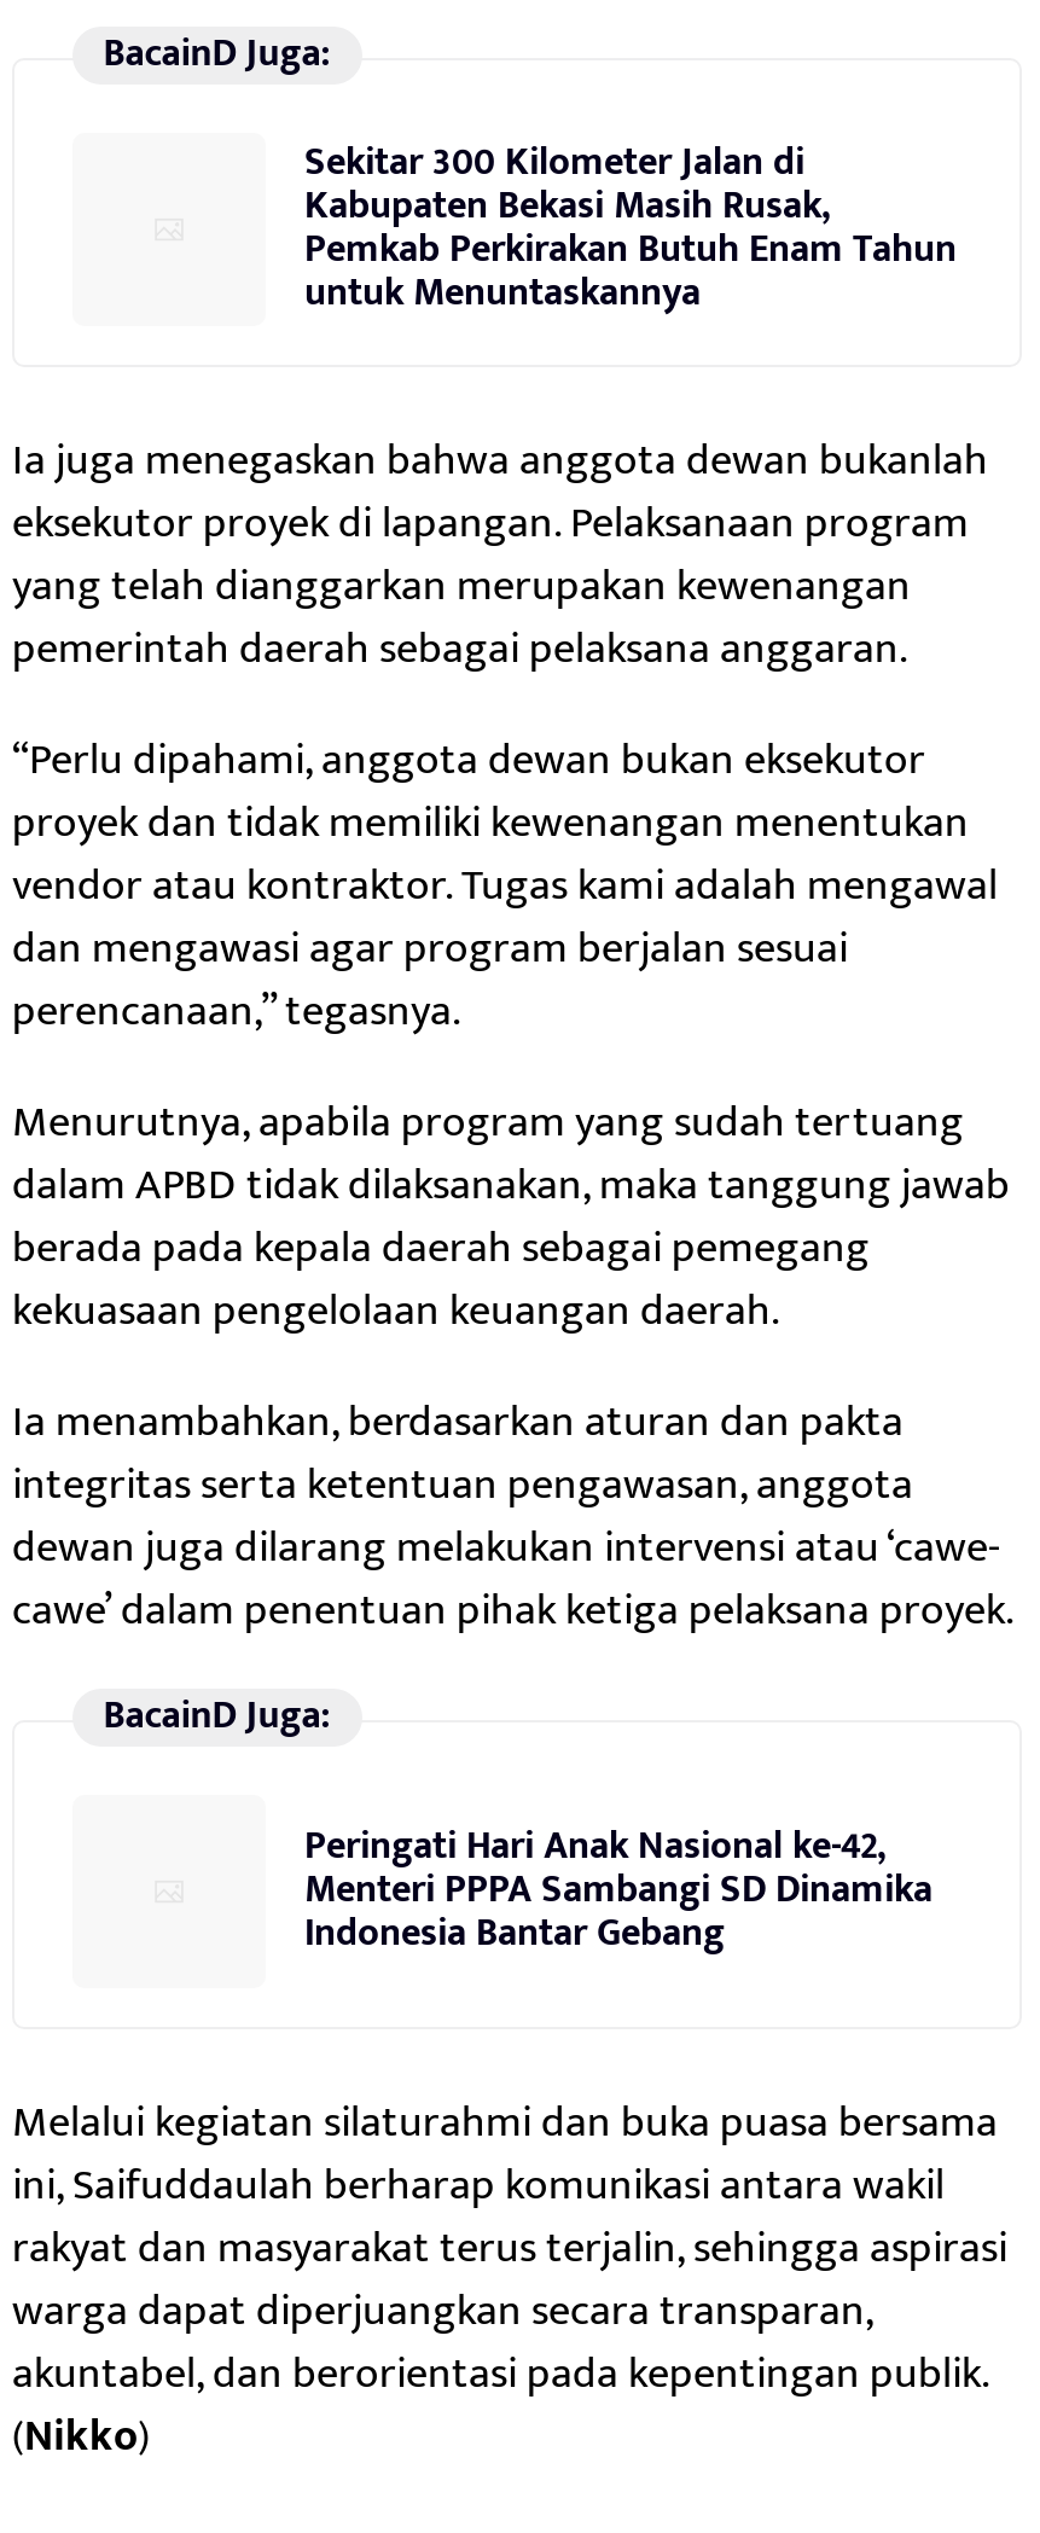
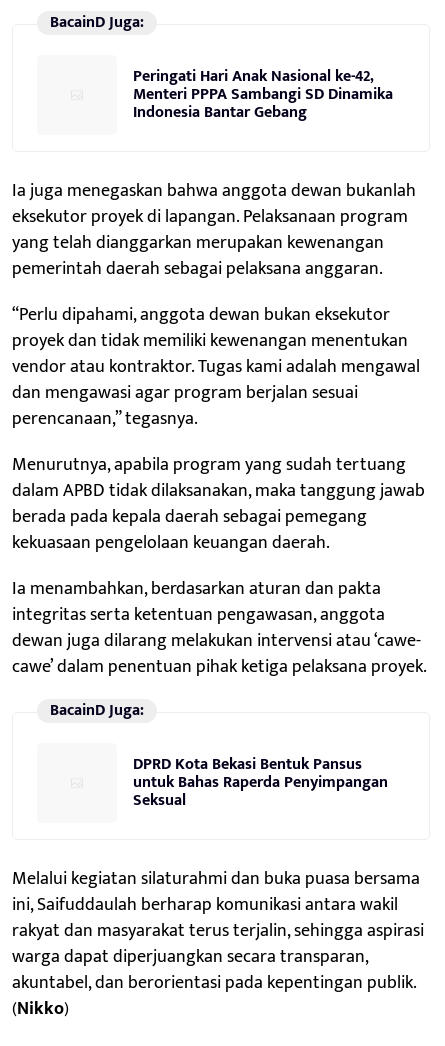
[304,131,957,327] Sekitar 300 Kilometer Jalan di | Kabupaten Bekasi Masih Rusak, | Pemkab Perkirakan Butuh Enam Tahun | untuk Menuntaskannya -> none
none -> [133,751,388,814] DPRD Kota Bekasi Bentuk Pansus | untuk Bahas Raperda Penyimpangan | Seksual
moved [304,1815,932,1967] -> [133,63,393,126]: Peringati Hari Anak Nasional ke-42, | Menteri PPPA Sambangi SD Dinamika | Indonesia Bantar Gebang

